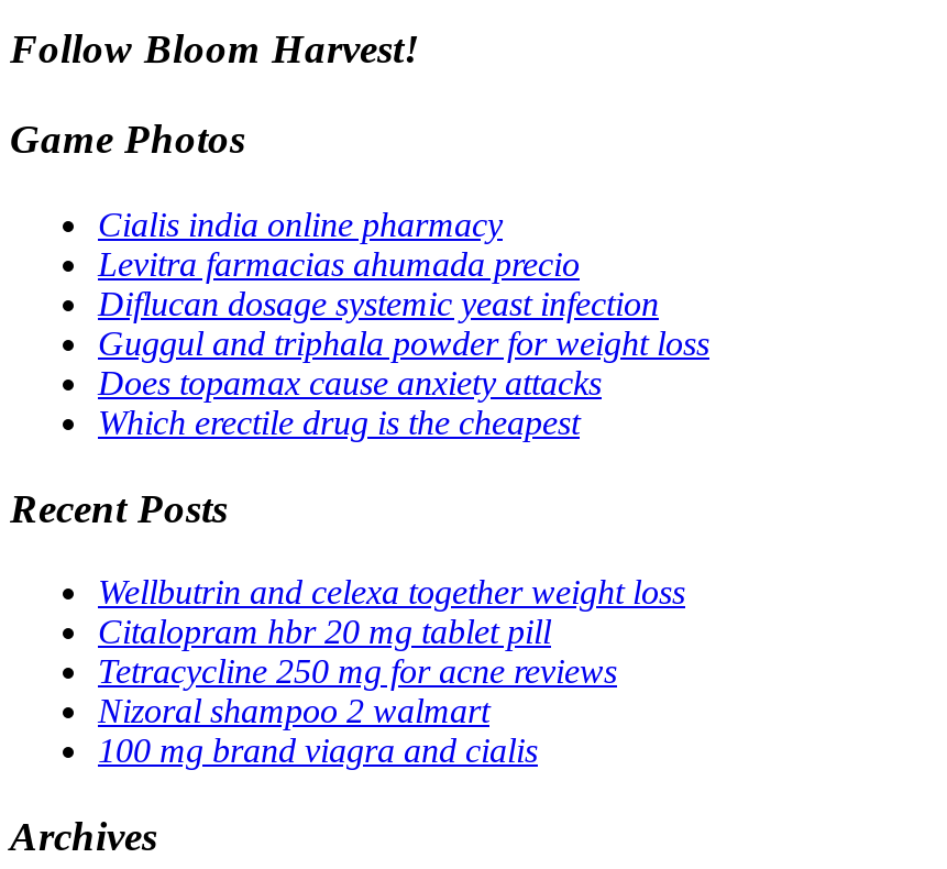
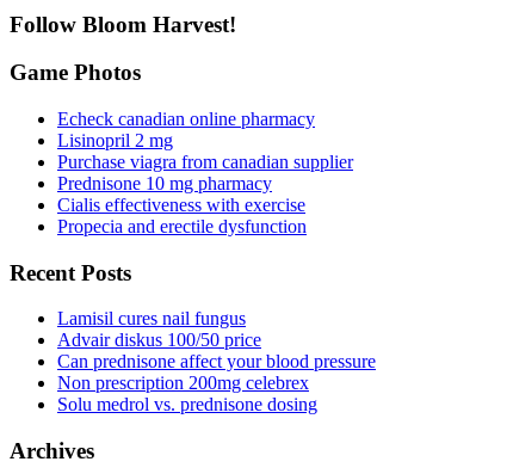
[98,205,709,441] Cialis india online pharmacy | Levitra farmacias ahumada precio | Diflucan dosage systemic yeast infection | Guggul and triphala powder for weight loss | Does topamax cause anxiety attacks | Which erectile drug is the cheapest -> [57,109,353,236] Echeck canadian online pharmacy | Lisinopril 2 mg | Purchase viagra from canadian supplier | Prednisone 10 mg pharmacy | Cialis effectiveness with exercise | Propecia and erectile dysfunction
[98,574,685,770] Wellbutrin and celexa together weight loss | Citalopram hbr 20 mg tablet pill | Tetracycline 250 mg for acne reviews | Nizoral shampoo 2 walmart | 100 mg brand viagra and cialis -> [57,309,376,415] Lamisil cures nail fungus | Advair diskus 100/50 price | Can prednisone affect your blood pressure | Non prescription 200mg celebrex | Solu medrol vs. prednisone dosing

